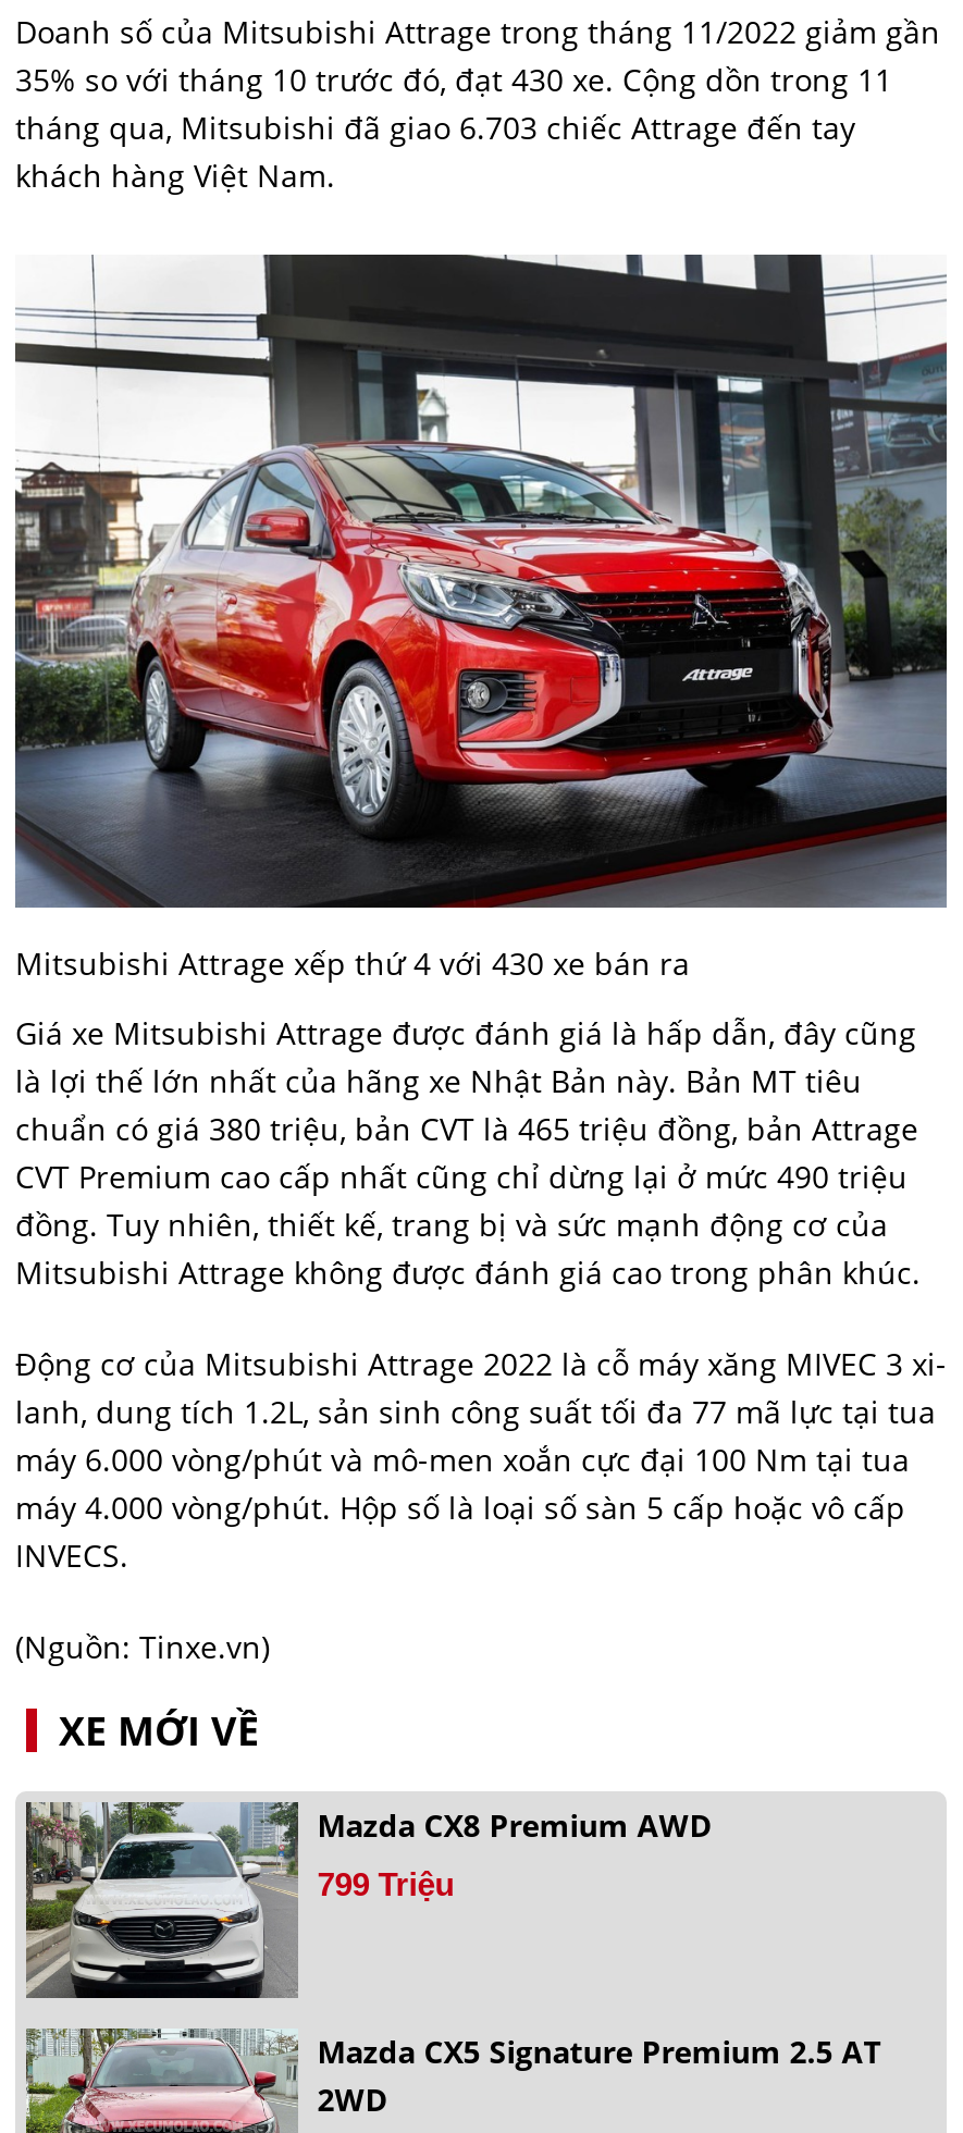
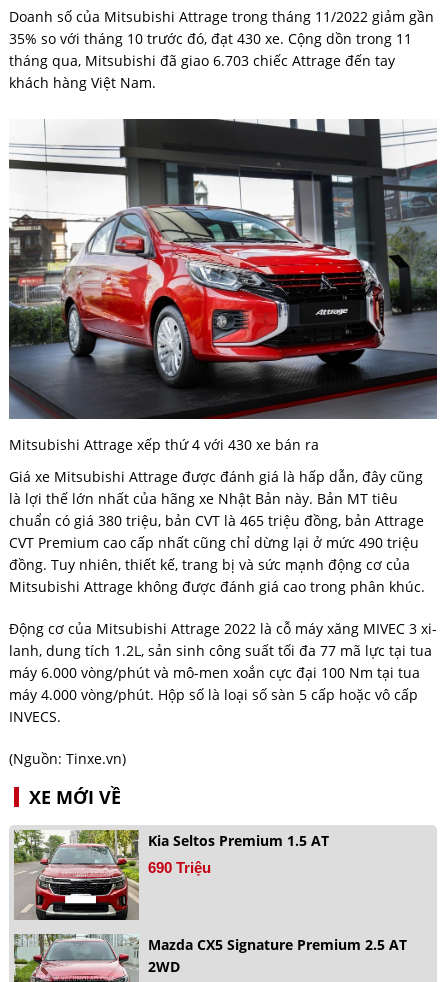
[24,1800,711,1998] [image] | Mazda CX8 Premium AWD -> [14,829,329,920] [image] | Kia Seltos Premium 1.5 AT
[317,1866,454,1903] 799 Triệu -> [148,859,211,876] 690 Triệu

